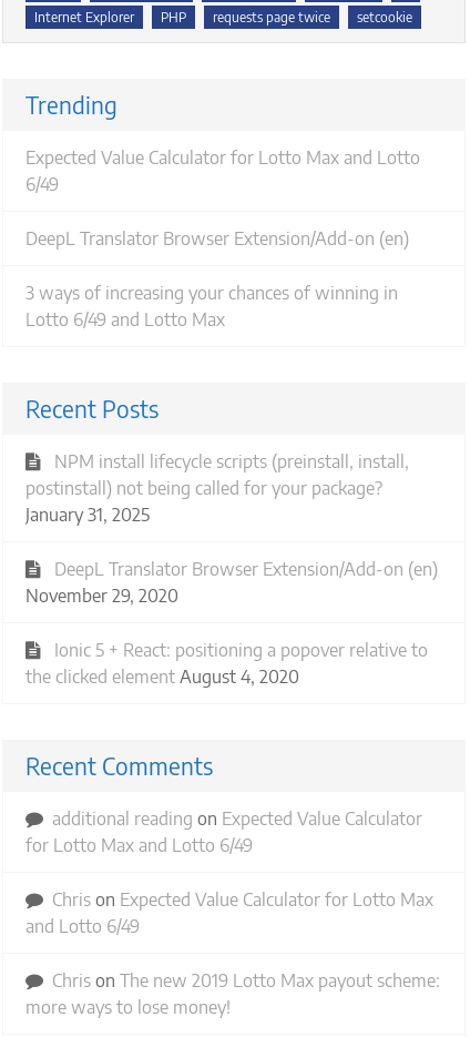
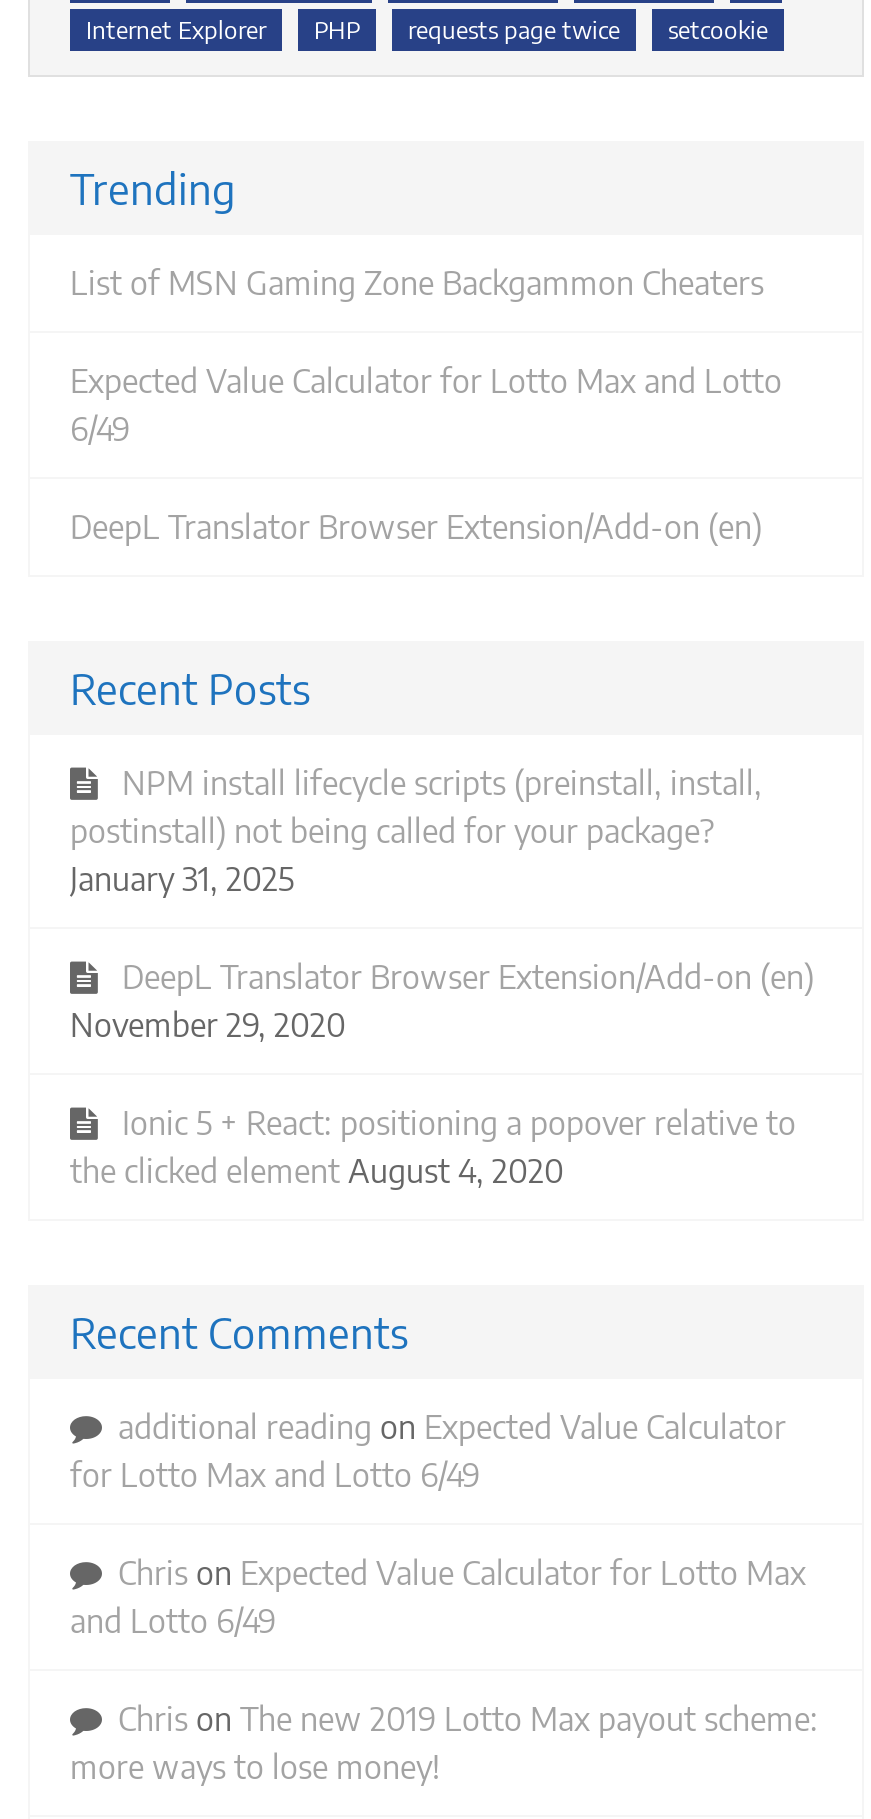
none -> [70,264,764,304] List of MSN Gaming Zone Backgammon Cheaters
moved [25,147,420,250] -> [70,362,782,548]: Expected Value Calculator for Lotto Max and Lotto | 6/49 | DeepL Translator Browser Extension/Add-on (en)
[25,282,398,331] 3 ways of increasing your chances of winning in | Lotto 6/49 and Lotto Max -> none

